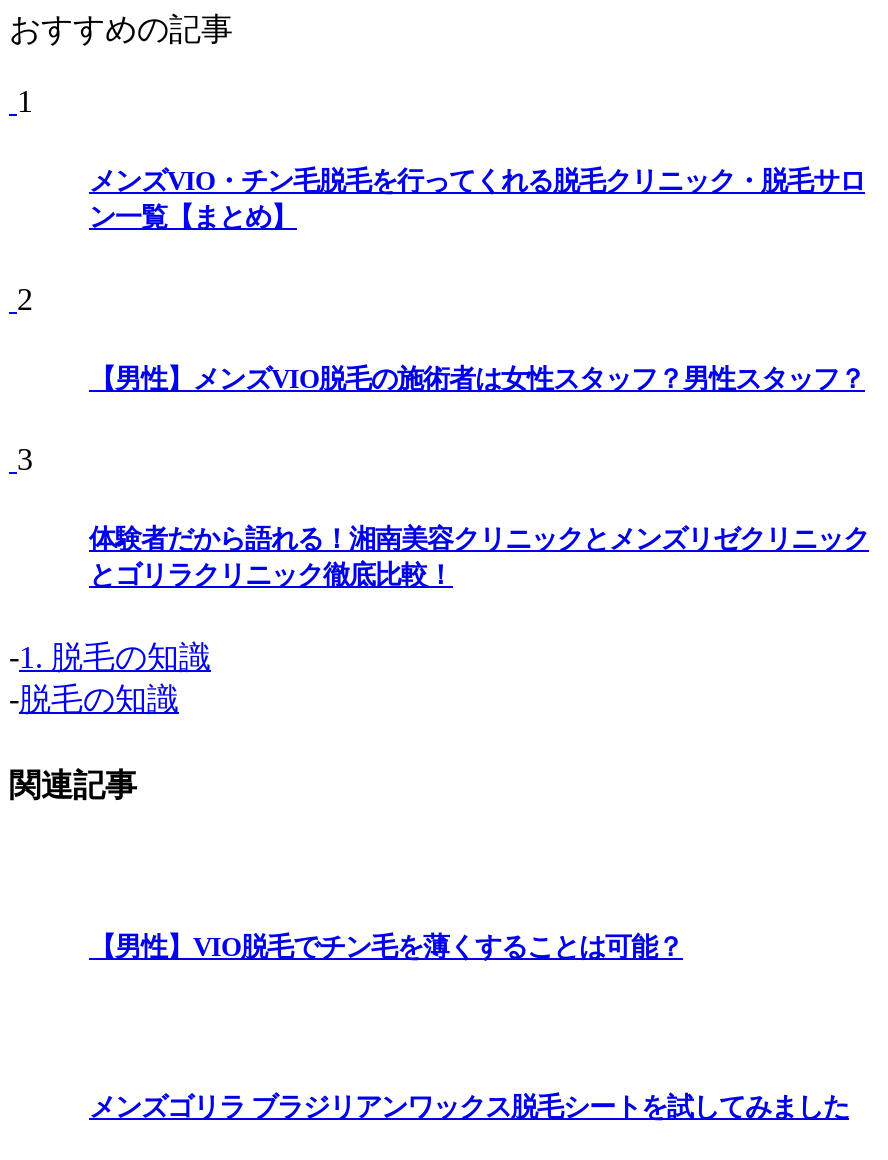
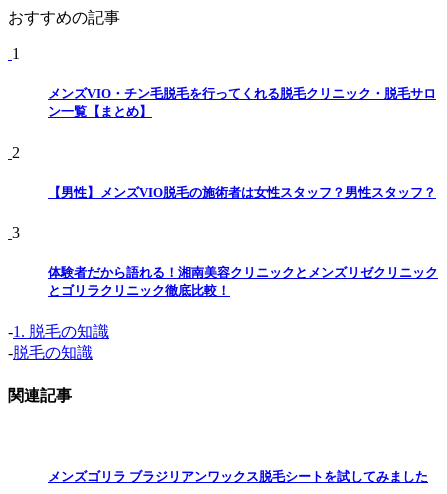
[89,932,683,962] 【男性】VIO脱毛でチン毛を薄くすることは可能？ -> none

